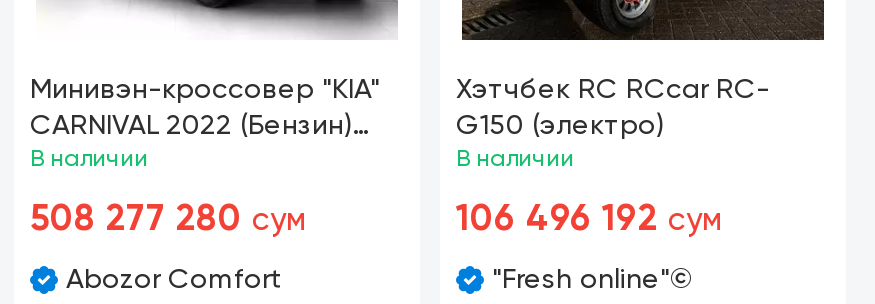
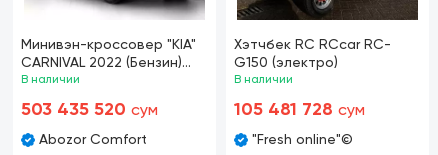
[30,202,306,238] 508 277 280 сум -> [21,101,158,119] 503 435 520 сум
[456,202,722,238] 106 496 192 сум -> [234,101,365,119] 105 481 728 сум

